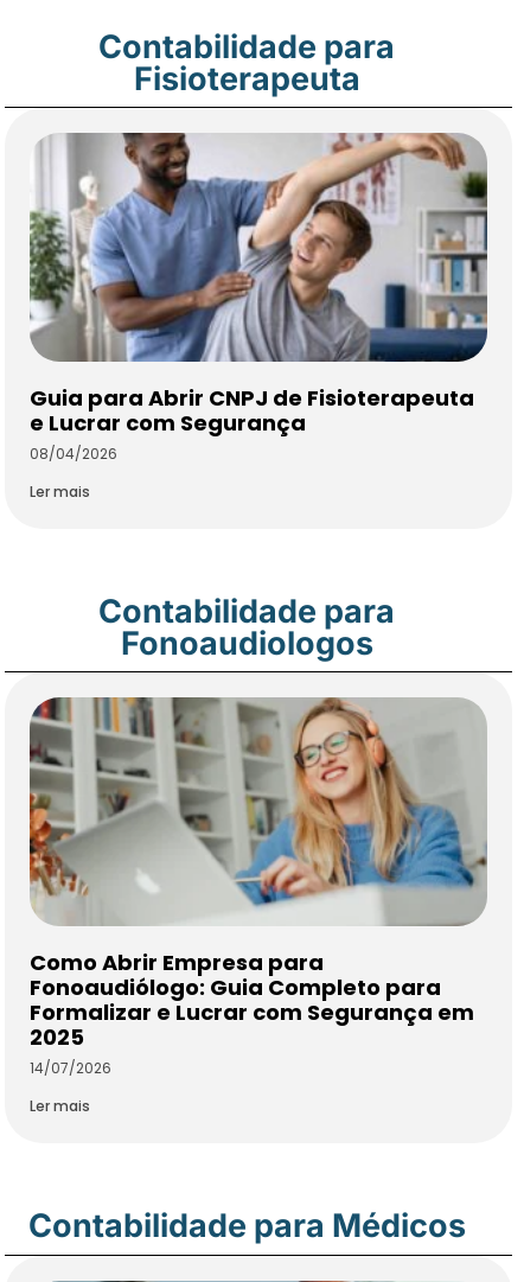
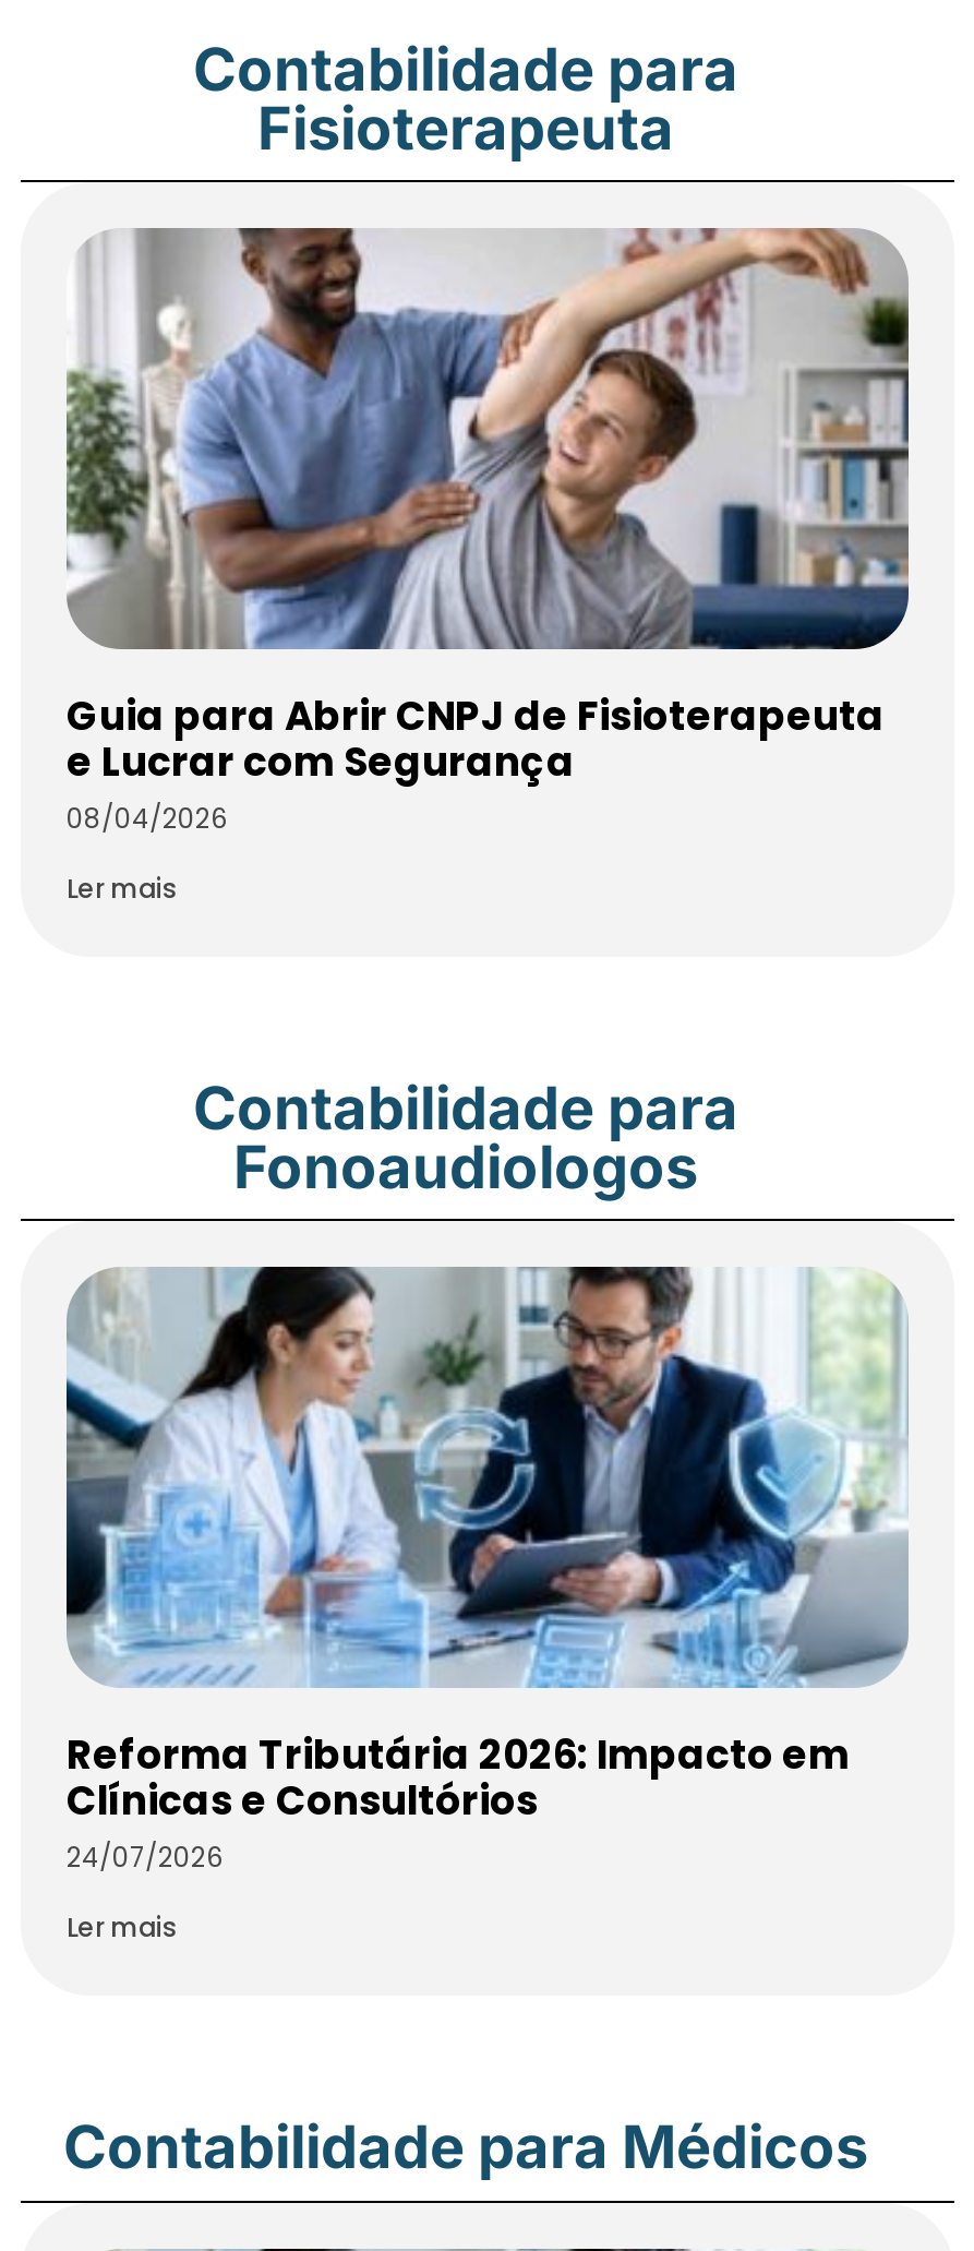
[28,696,487,1078] [image] | Como Abrir Empresa para | Fonoaudiólogo: Guia Completo para | Formalizar e Lucrar com Segurança em | 2025 | 14/07/2026 -> [64,1267,906,1876] [image] | Reforma Tributária 2026: Impacto em | Clínicas e Consultórios | 24/07/2026

